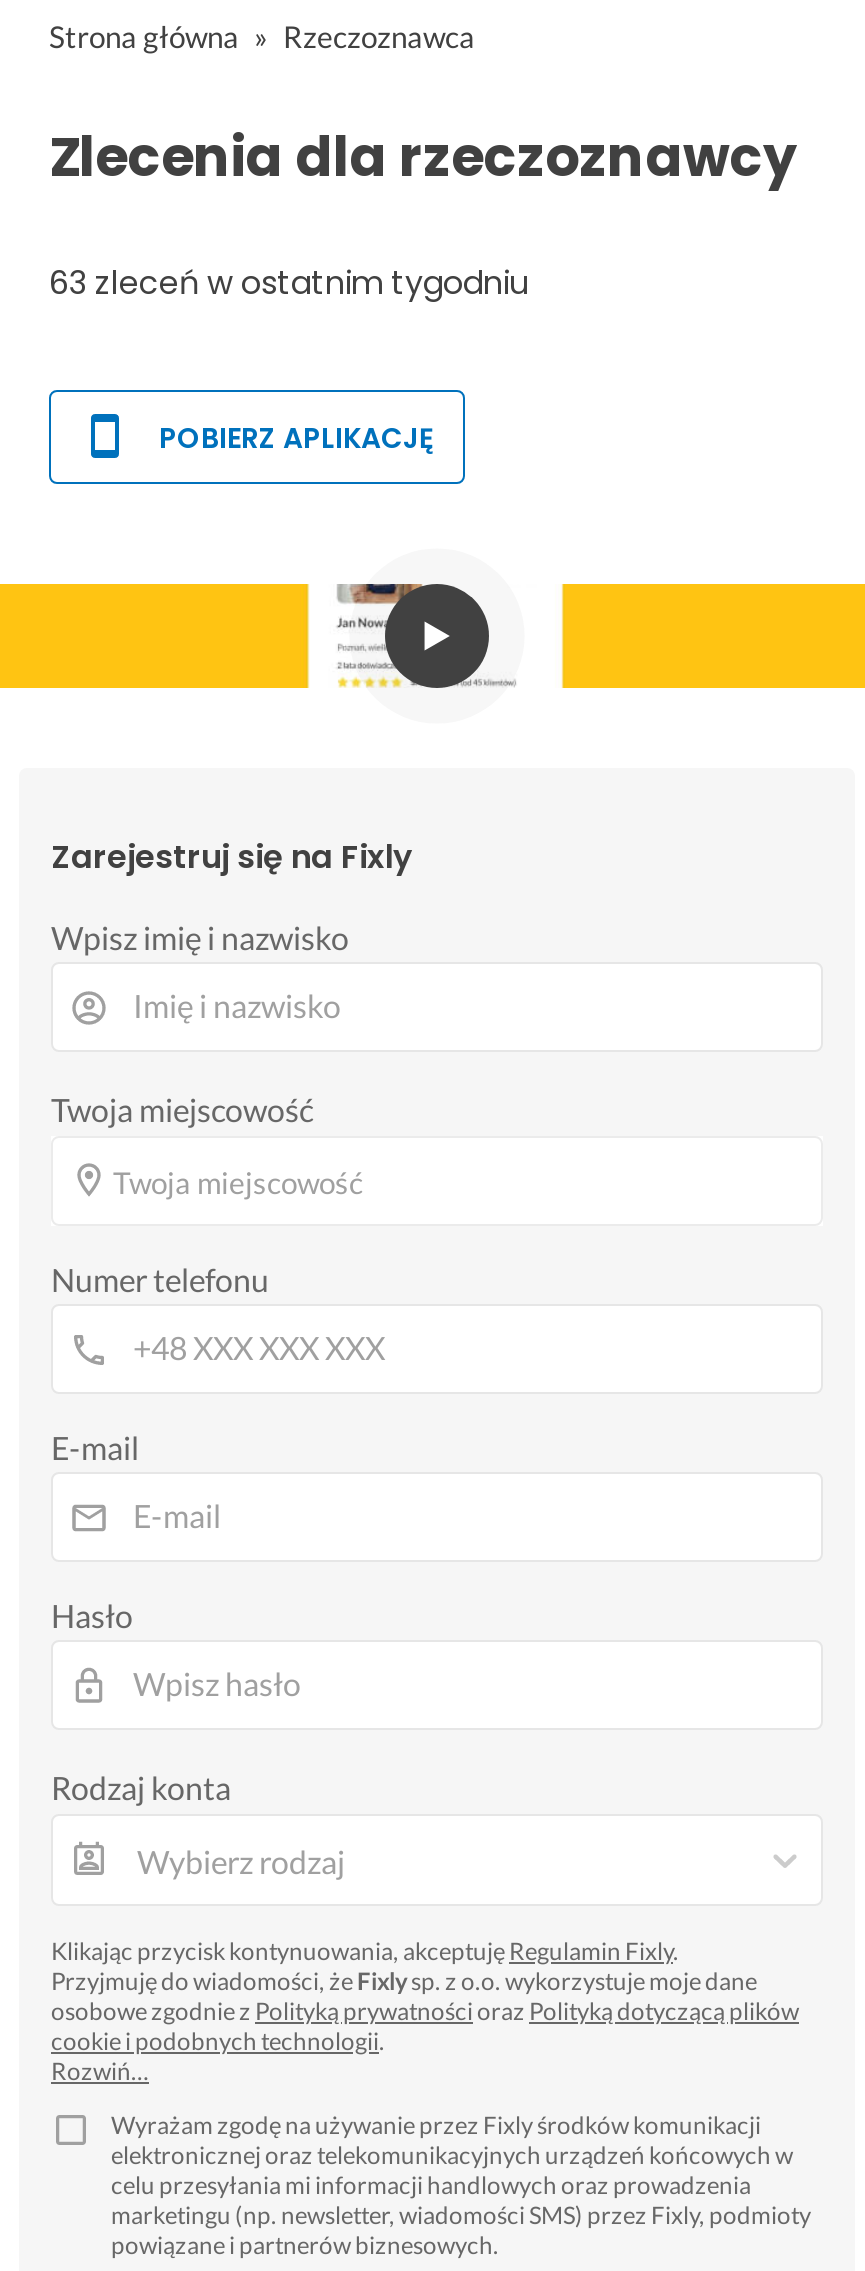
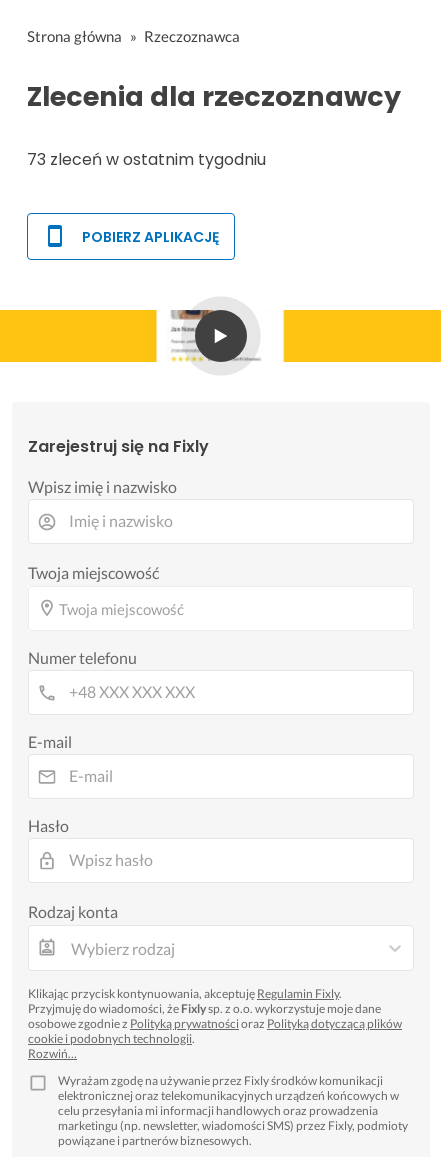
[49,260,527,306] 63 zleceń w ostatnim tygodniu -> [27,148,266,171] 73 zleceń w ostatnim tygodniu

